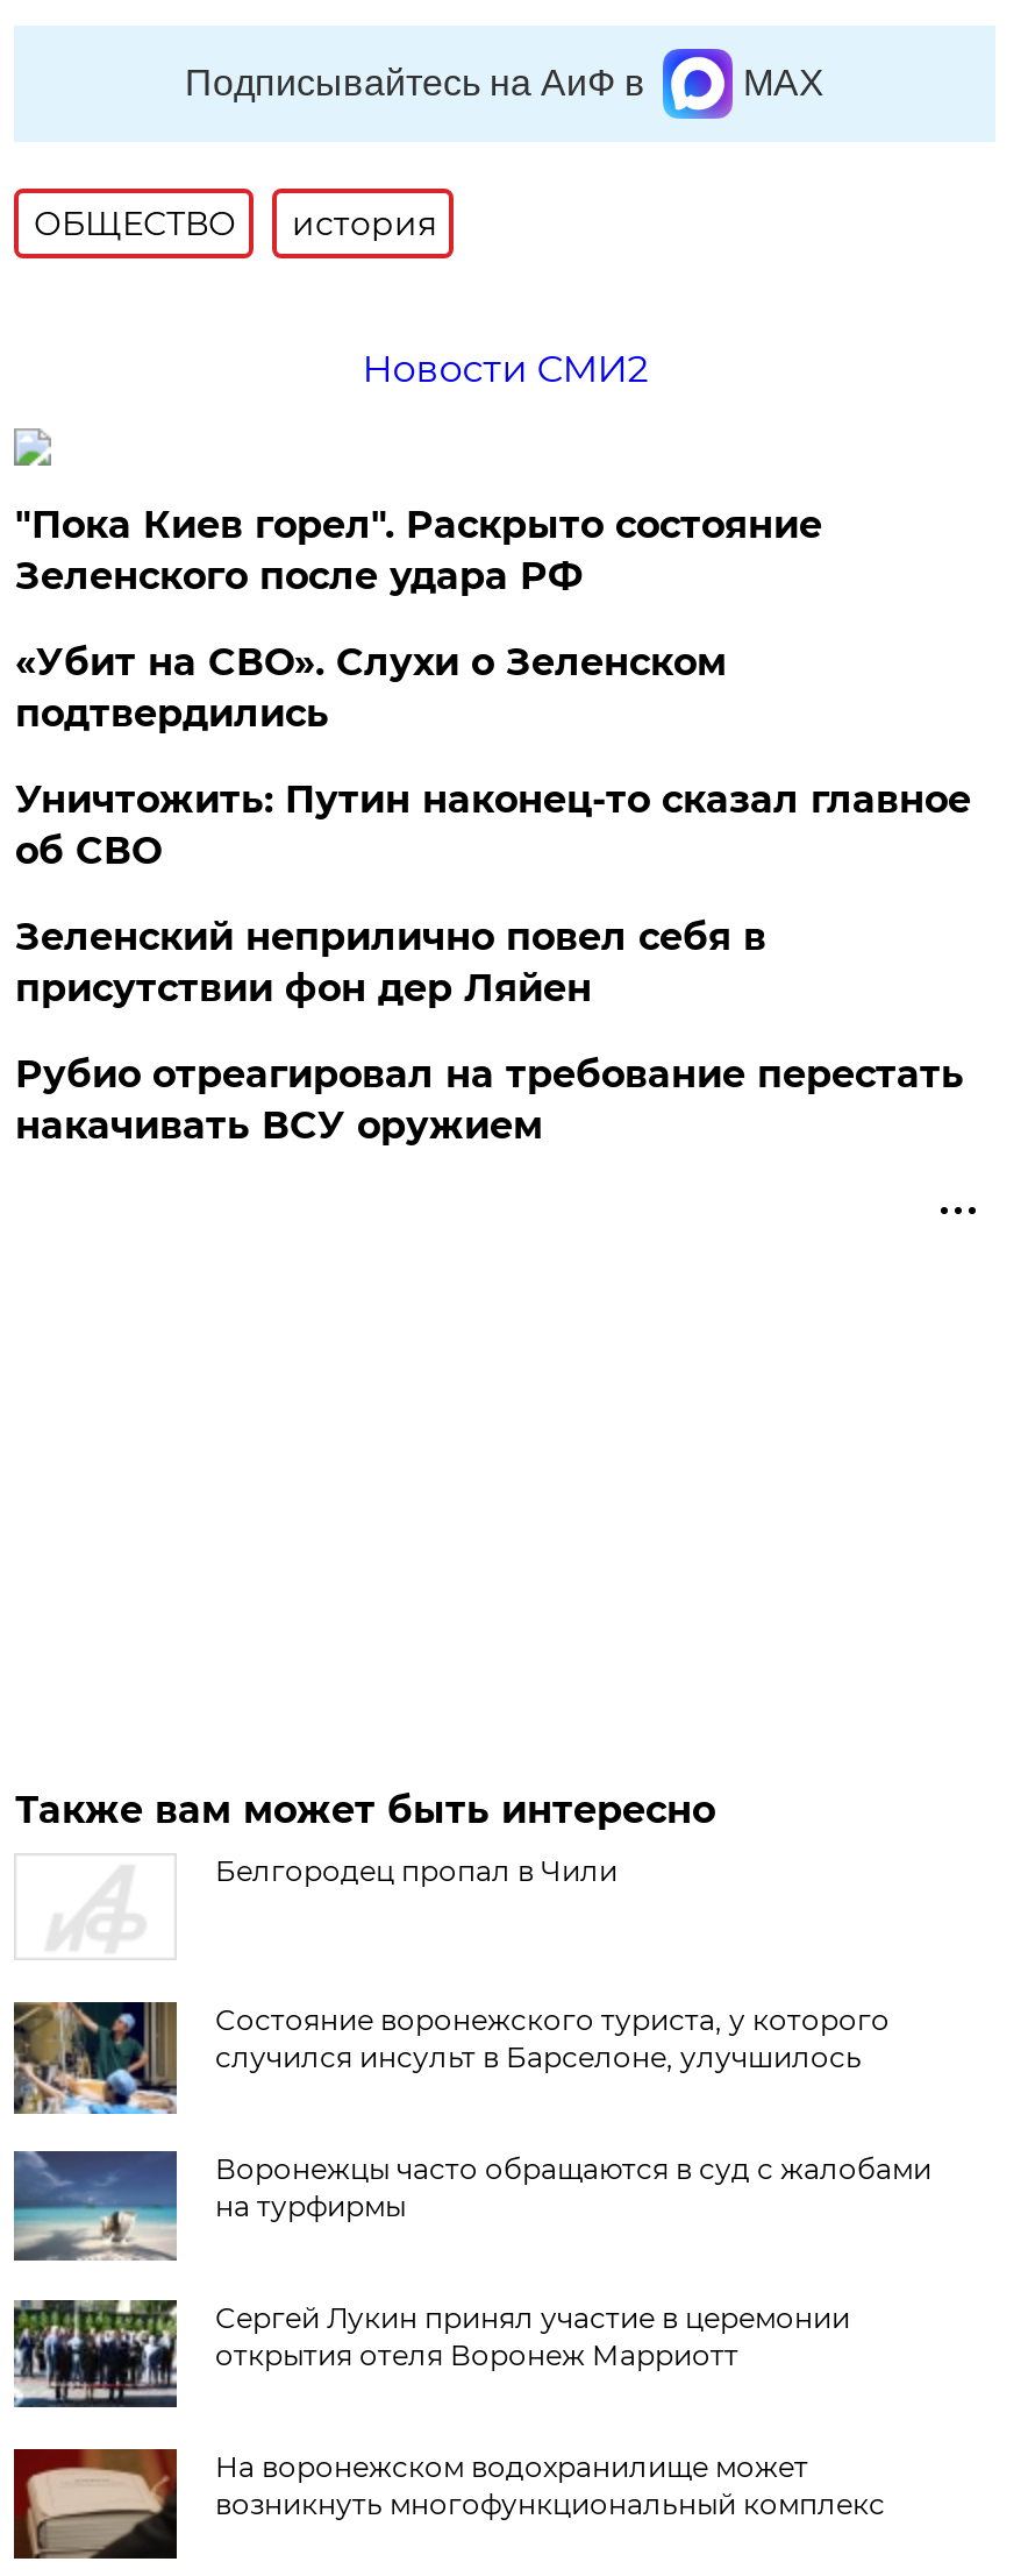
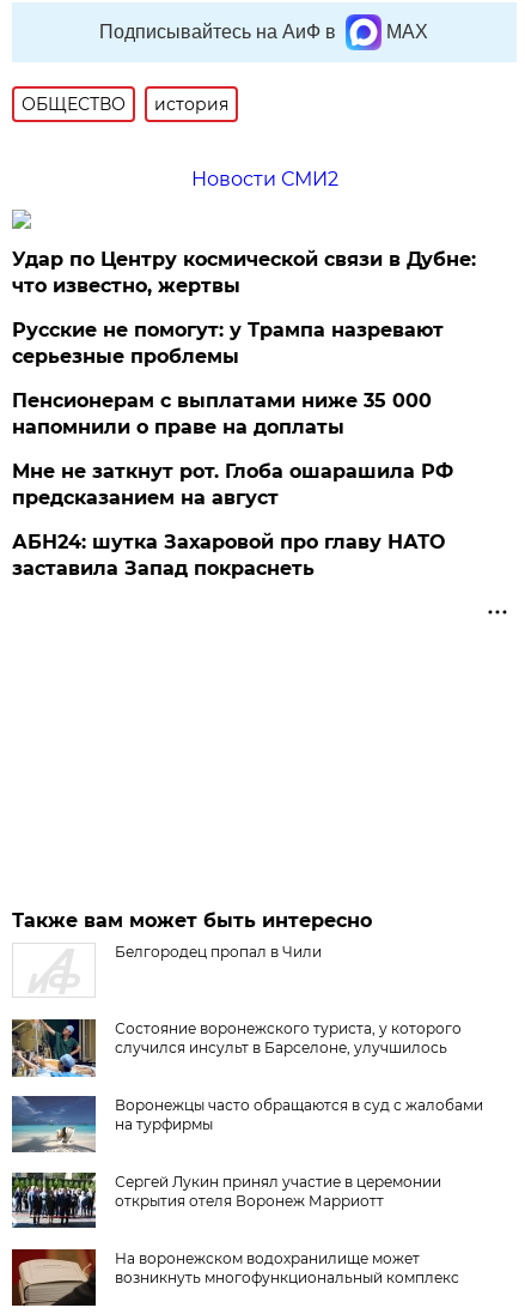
[15,502,822,598] "Пока Киев горел". Раскрыто состояние | Зеленского после удара РФ -> [12,248,476,297] Удар по Центру космической связи в Дубне: | что известно, жертвы
[15,640,727,735] «Убит на СВО». Слухи о Зеленском | подтвердились -> [12,318,444,367] Русские не помогут: у Трампа назревают | серьезные проблемы
[15,777,971,873] Уничтожить: Путин наконец-то сказал главное | об СВО -> [12,389,432,438] Пенсионерам с выплатами ниже 35 000 | напомнили о праве на доплаты
[15,914,766,1010] Зеленский неприлично повел cебя в | присутствии фон дер Ляйен -> [12,460,454,509] Мне не заткнут рот. Глоба ошарашила РФ | предсказанием на август
[15,1052,964,1147] Рубио отреагировал на требование перестать | накачивать ВСУ оружием -> [12,530,445,580] АБН24: шутка Захаровой про главу НАТО | заставила Запад покраснеть

